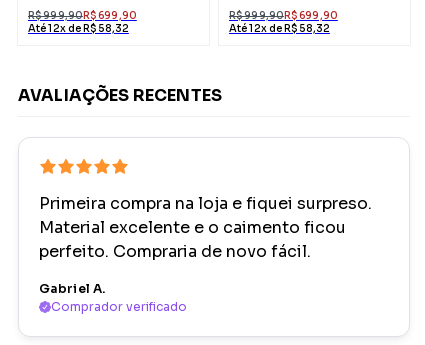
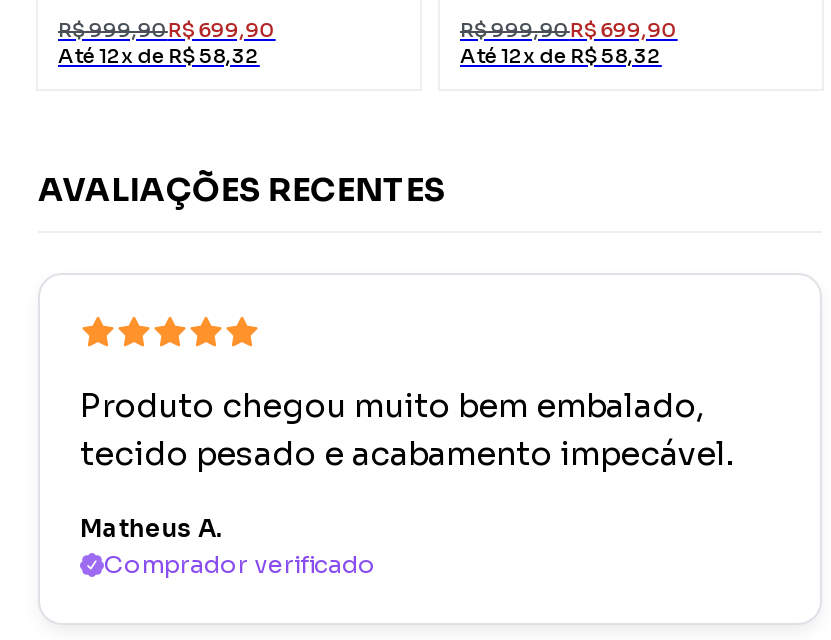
[39,193,372,262] Primeira compra na loja e fiquei surpreso. | Material excelente e o caimento ficou | perfeito. Compraria de novo fácil. -> [80,386,734,476] Produto chegou muito bem embalado, | tecido pesado e acabamento impecável.
[39,281,105,296] Gabriel A. -> [80,514,222,544] Matheus A.

